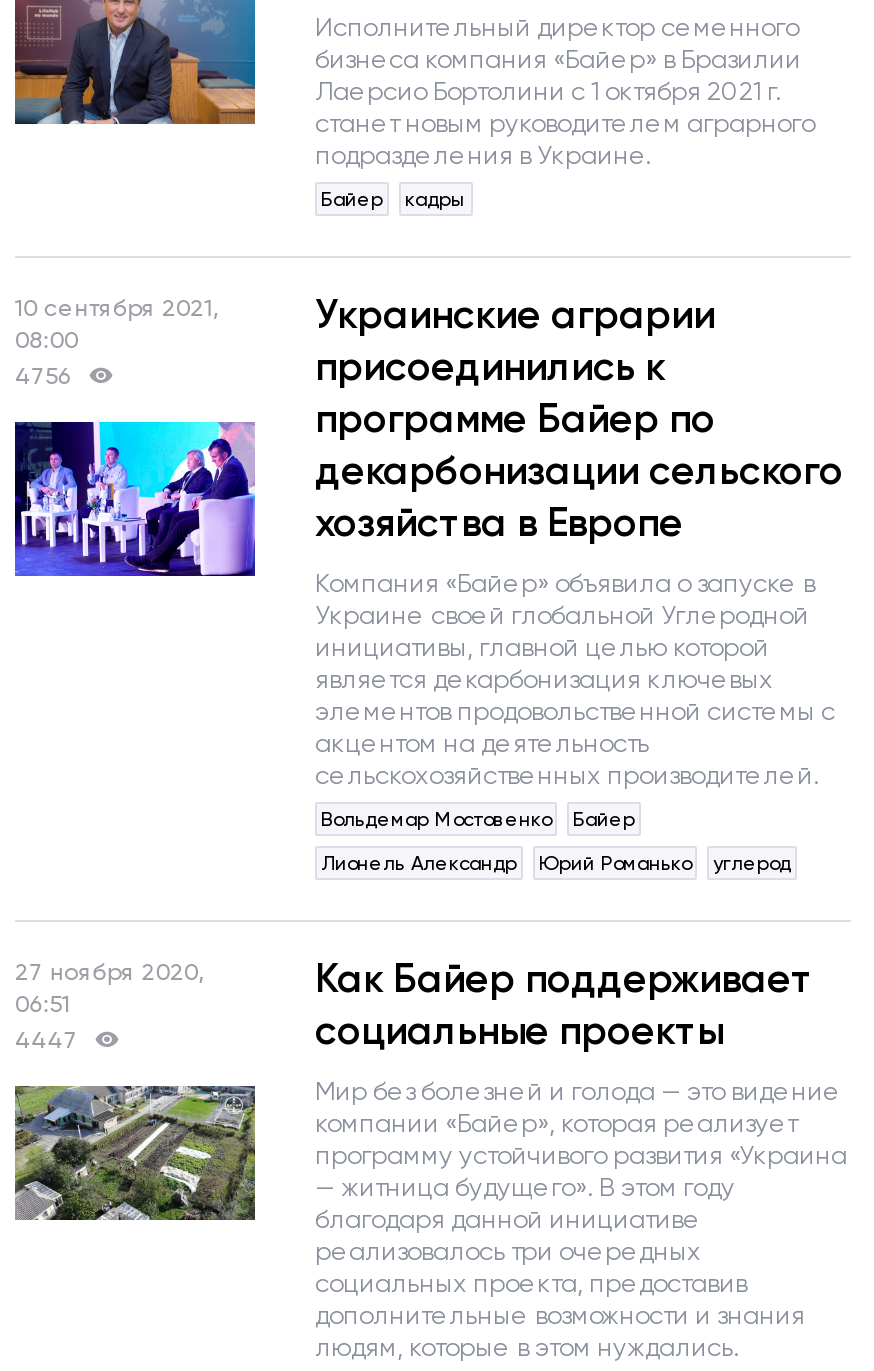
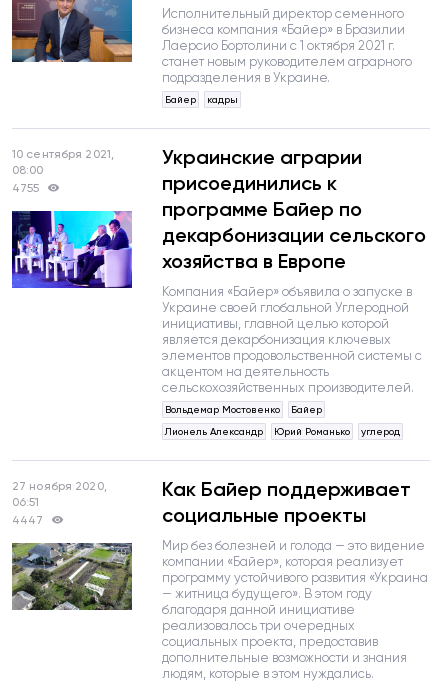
[15,361,72,389] 4756 -> [12,181,39,195] 4755

